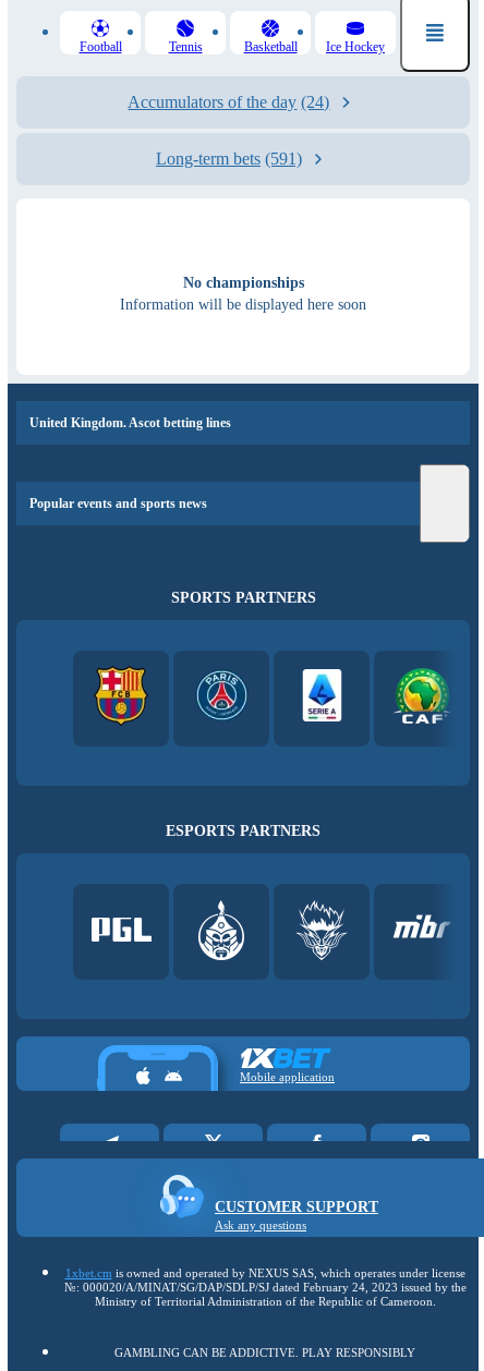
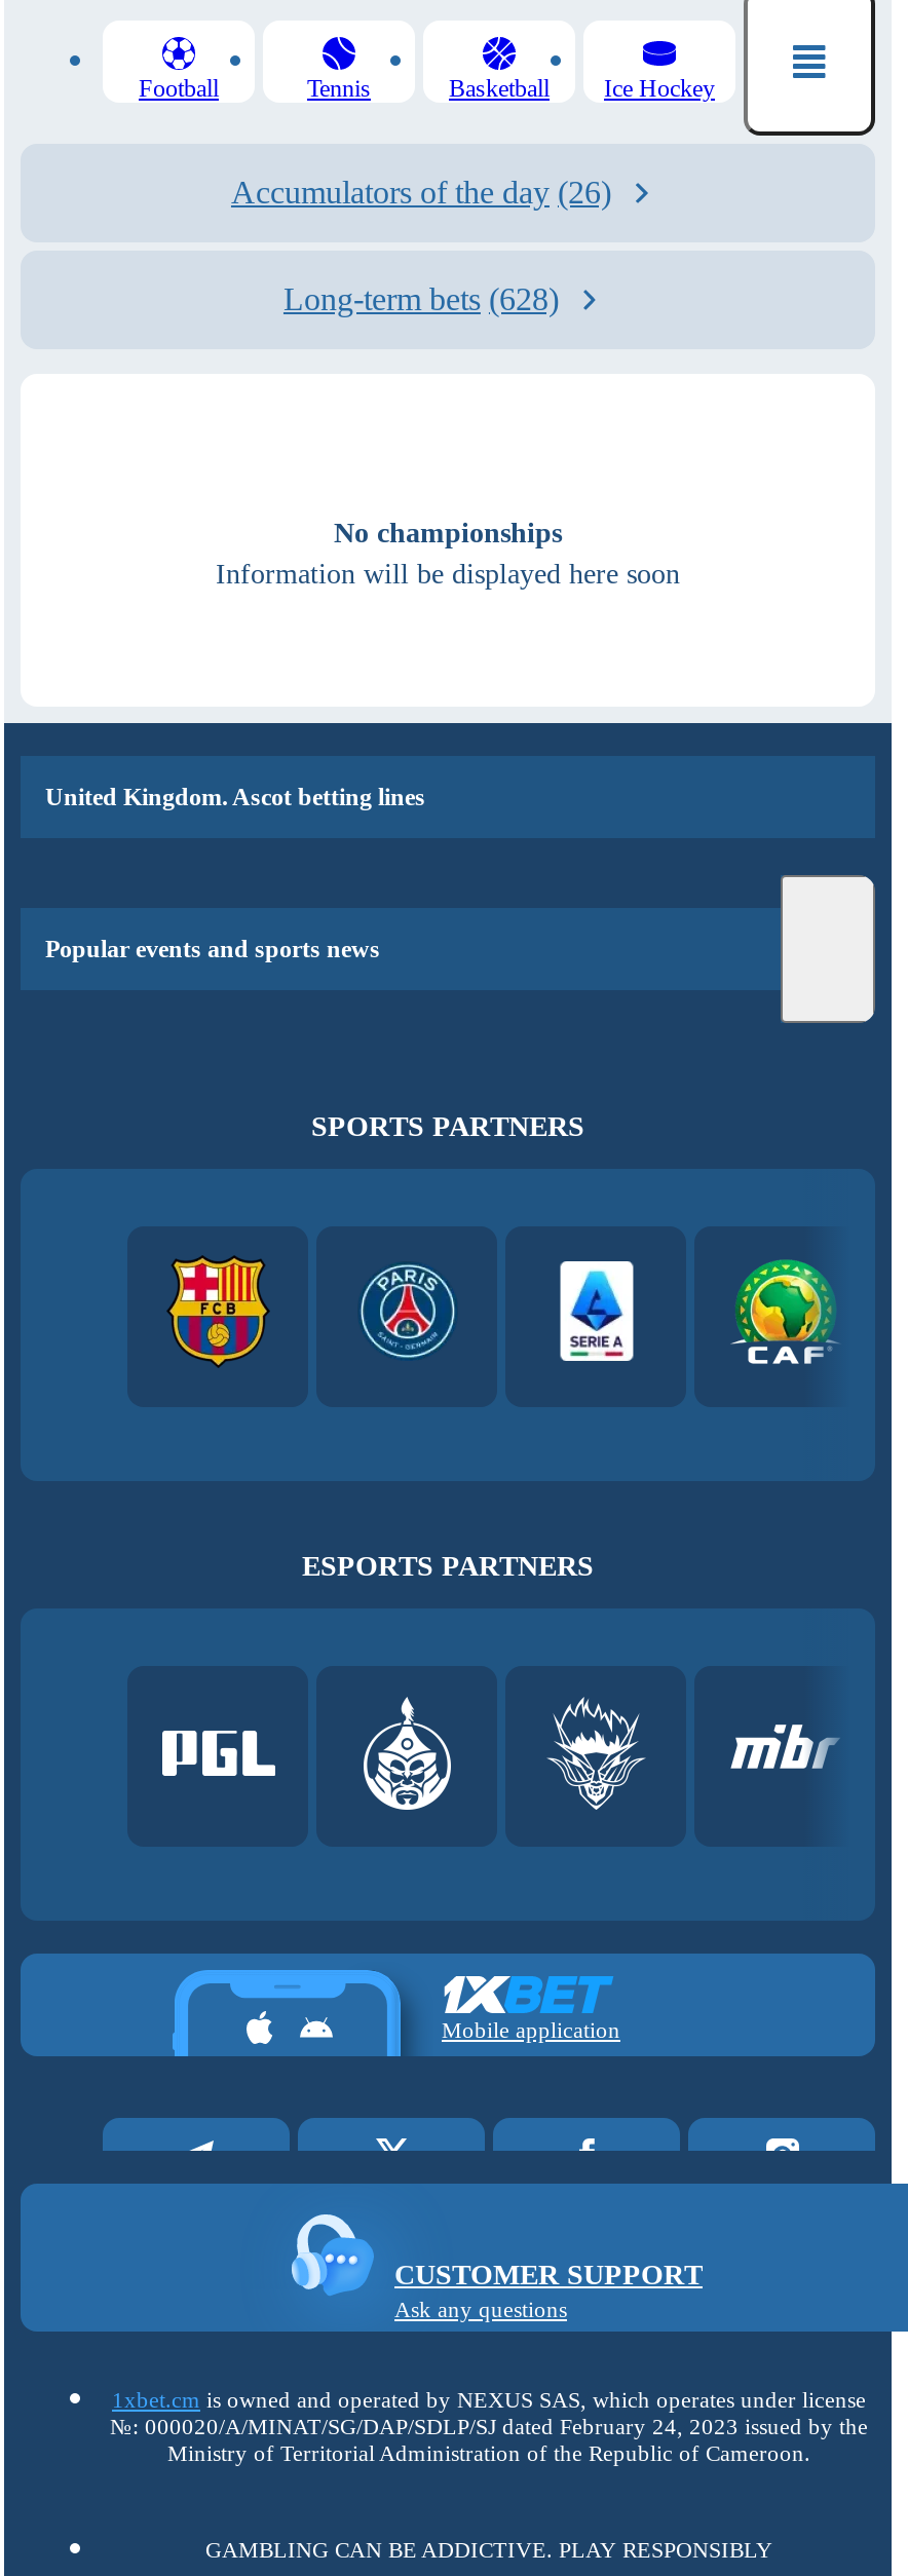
[128,93,330,111] Accumulators of the day (24) -> [231,175,611,210] Accumulators of the day (26)
[156,149,302,168] Long-term bets (591) -> [283,281,559,316] Long-term bets (628)

